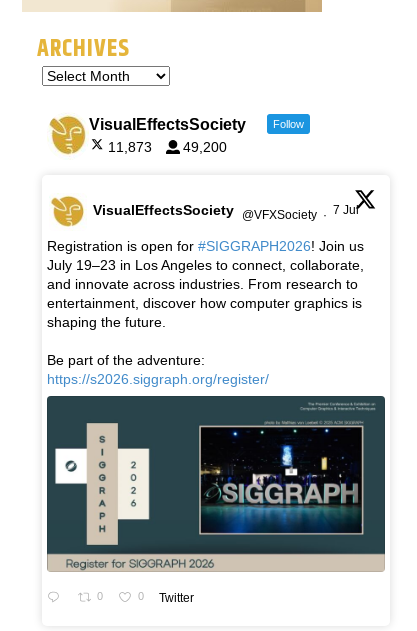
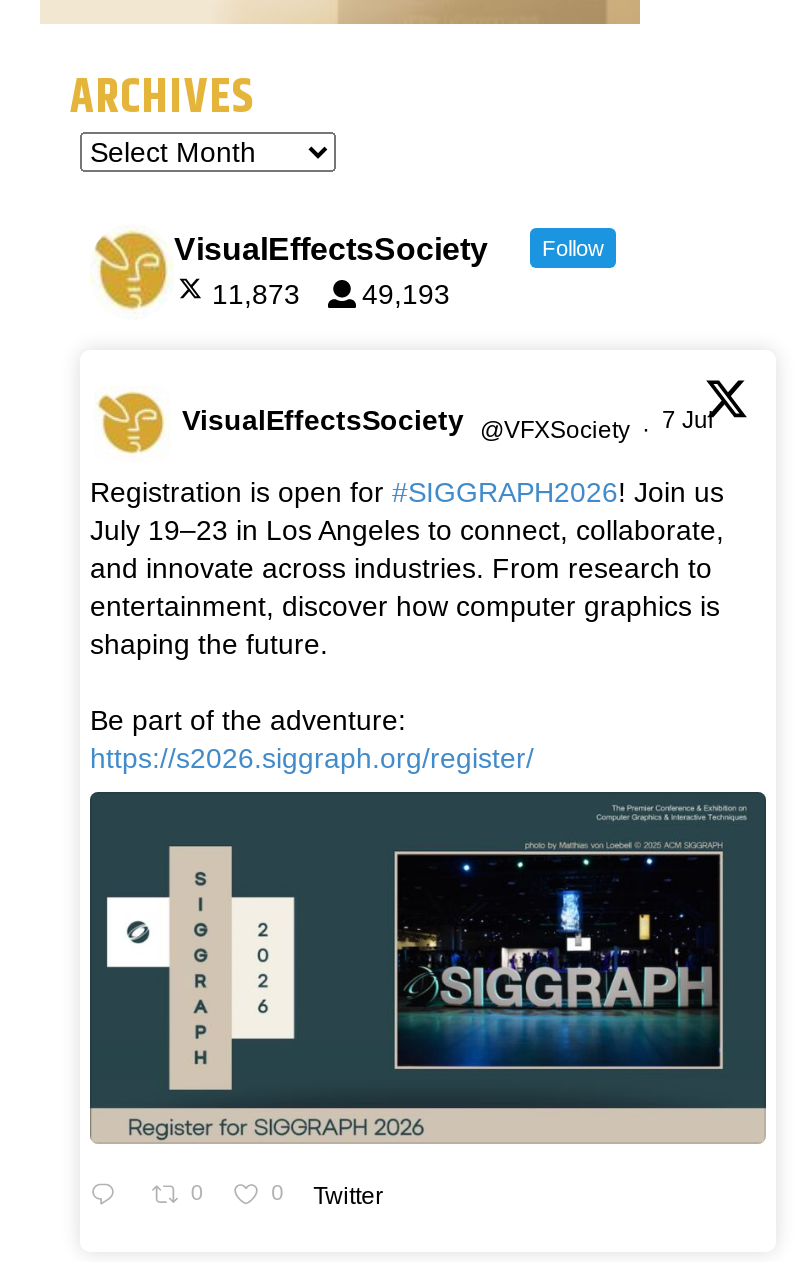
[108,139,227,155] 11,873 49,200 -> [212,278,450,310] 11,873 49,193

